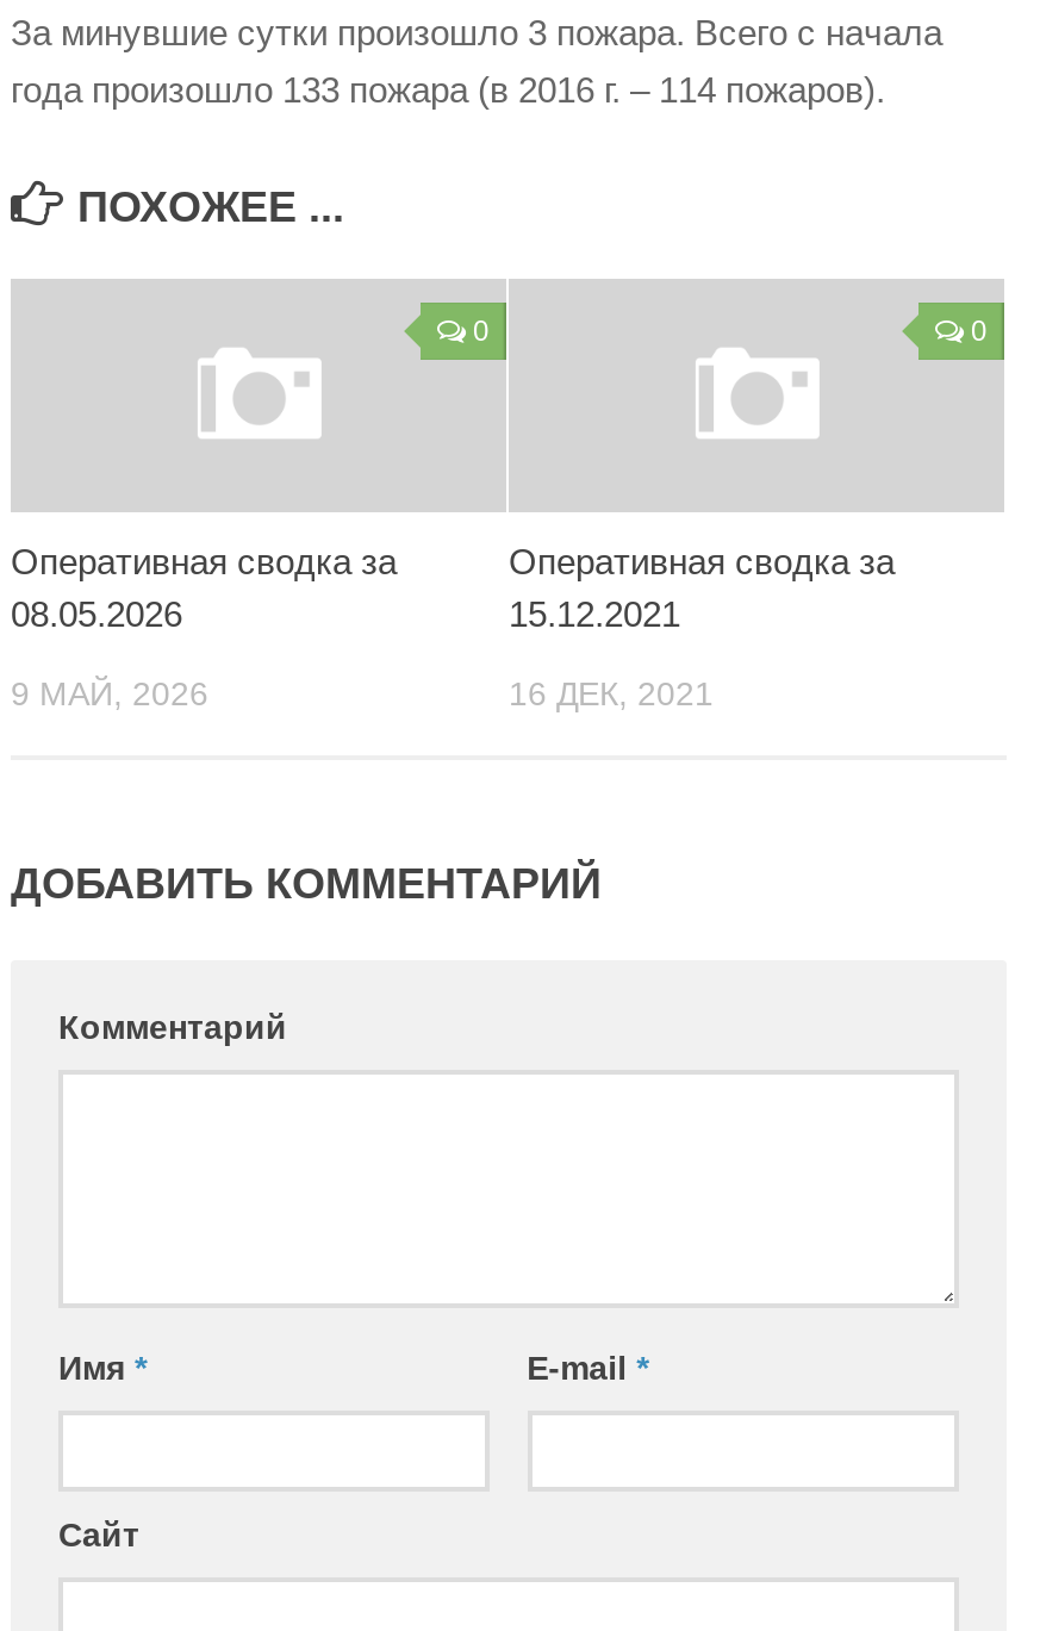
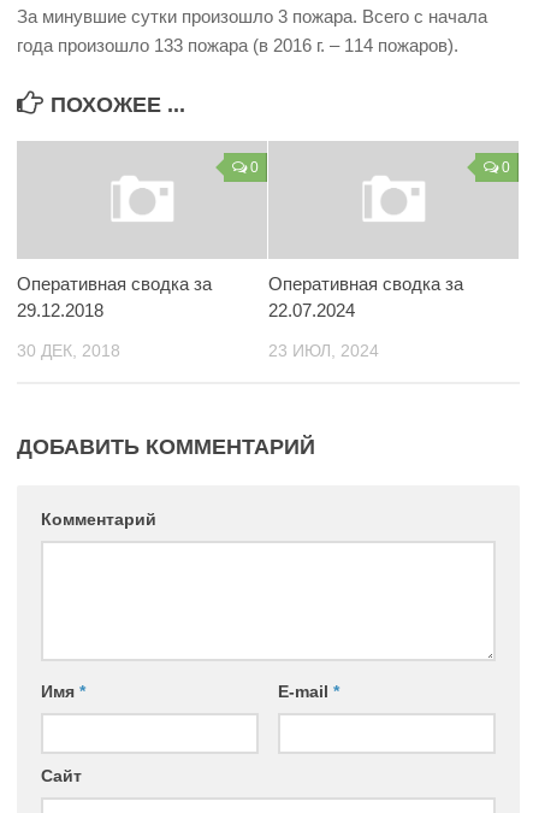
[11,593,182,634] 08.05.2026 -> [17,300,103,320] 29.12.2018
[509,593,680,634] 15.12.2021 -> [268,300,355,320] 22.07.2024
[11,674,208,712] 9 МАЙ, 2026 -> [17,341,120,360] 30 ДЕК, 2018
[509,674,714,712] 16 ДЕК, 2021 -> [268,341,379,360] 23 ИЮЛ, 2024

